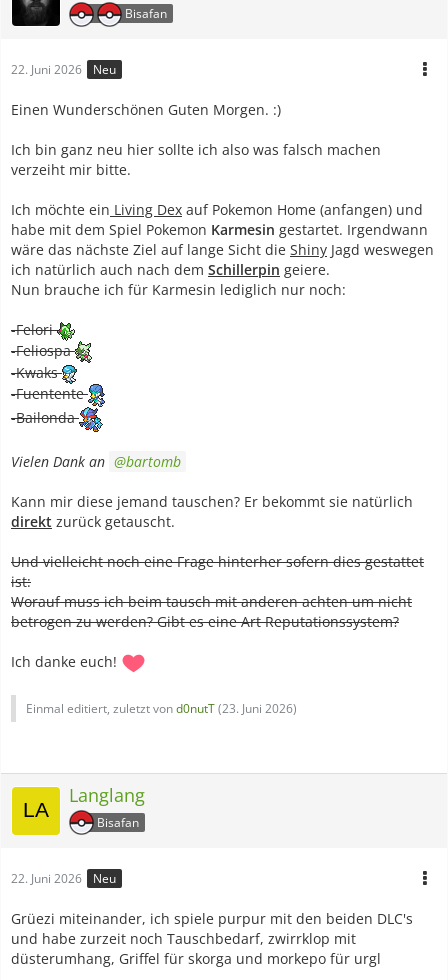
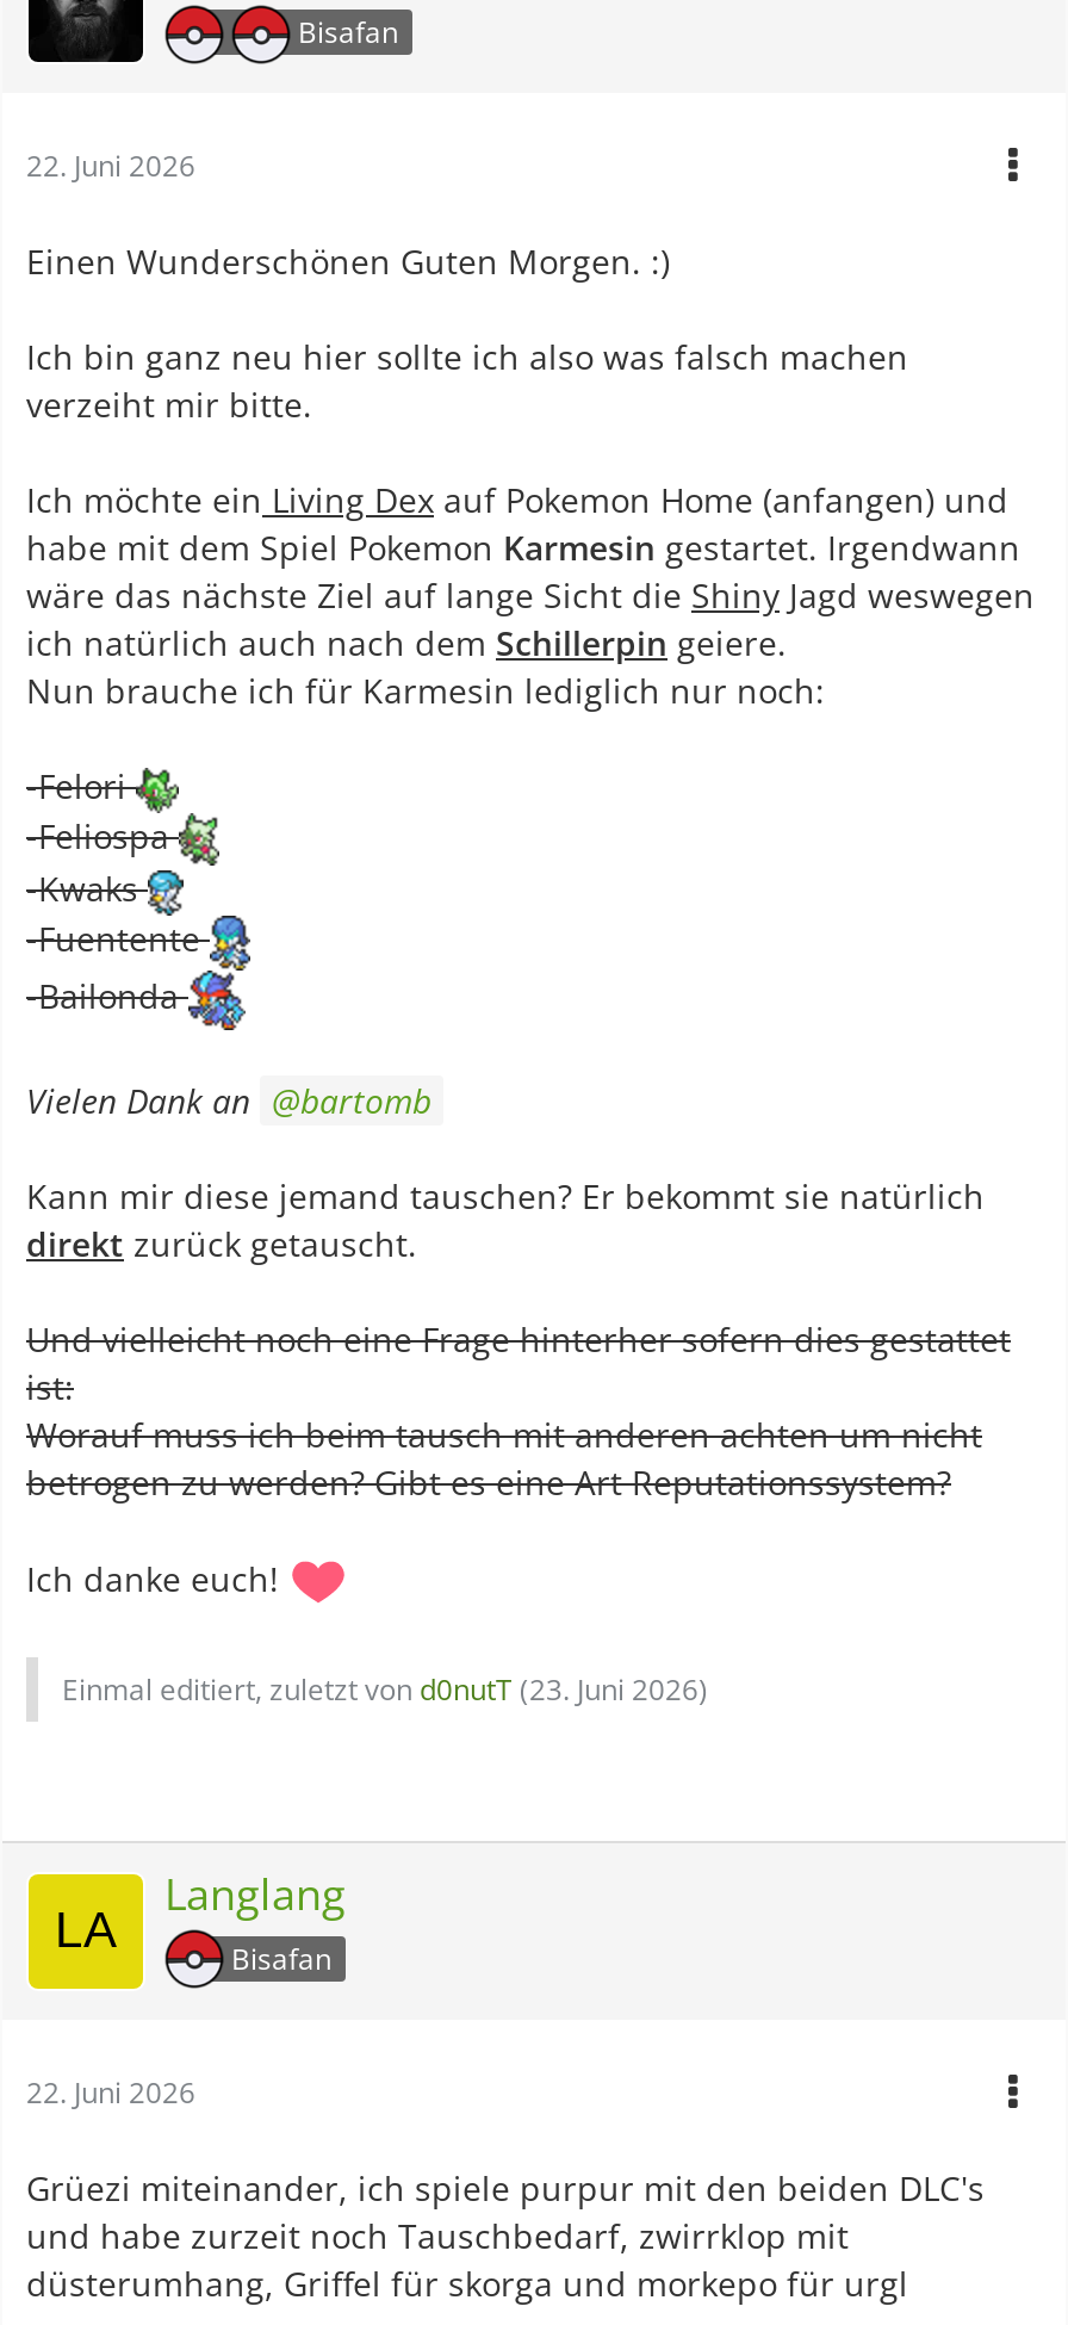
[93,61,116,78] Neu -> none
[93,870,116,887] Neu -> none

